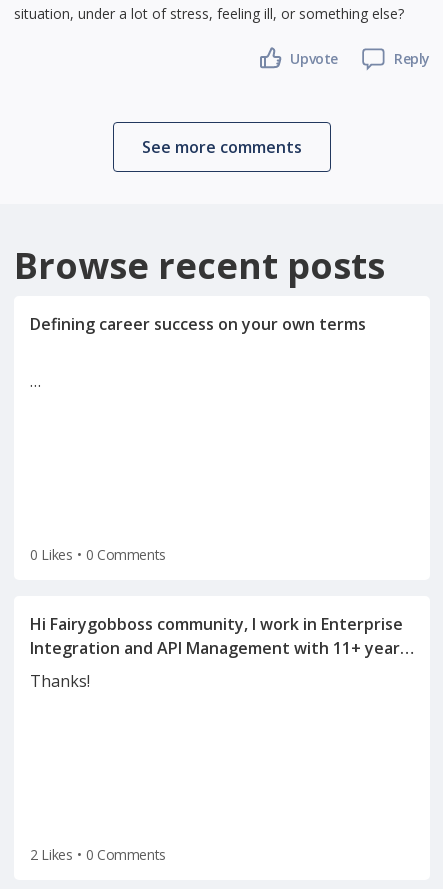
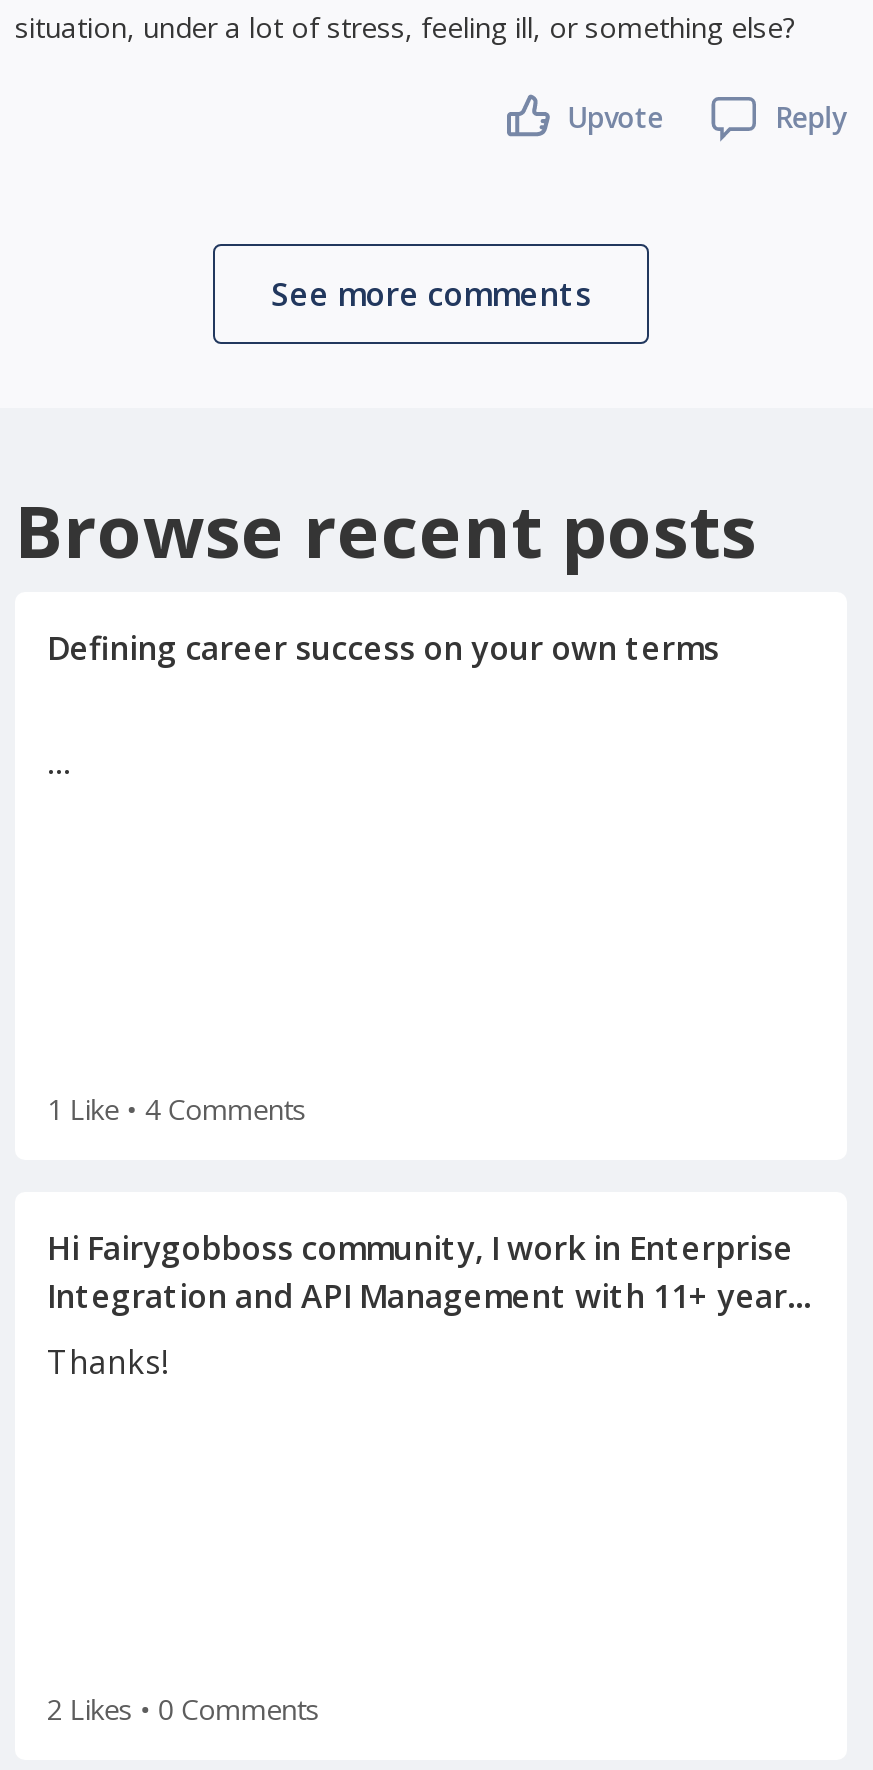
[30,545,166,564] 0 Likes • 0 Comments -> [47,1090,306,1128] 1 Like • 4 Comments

